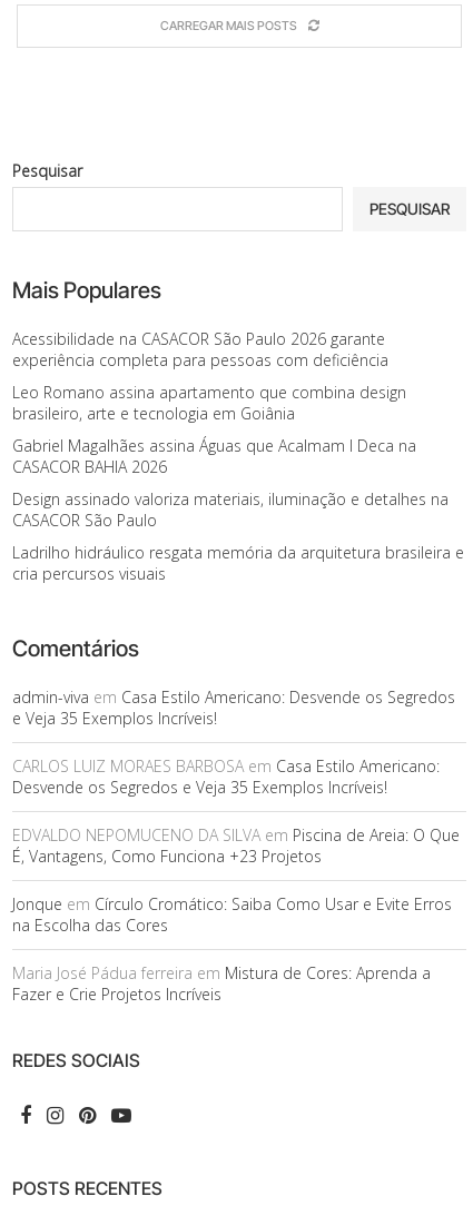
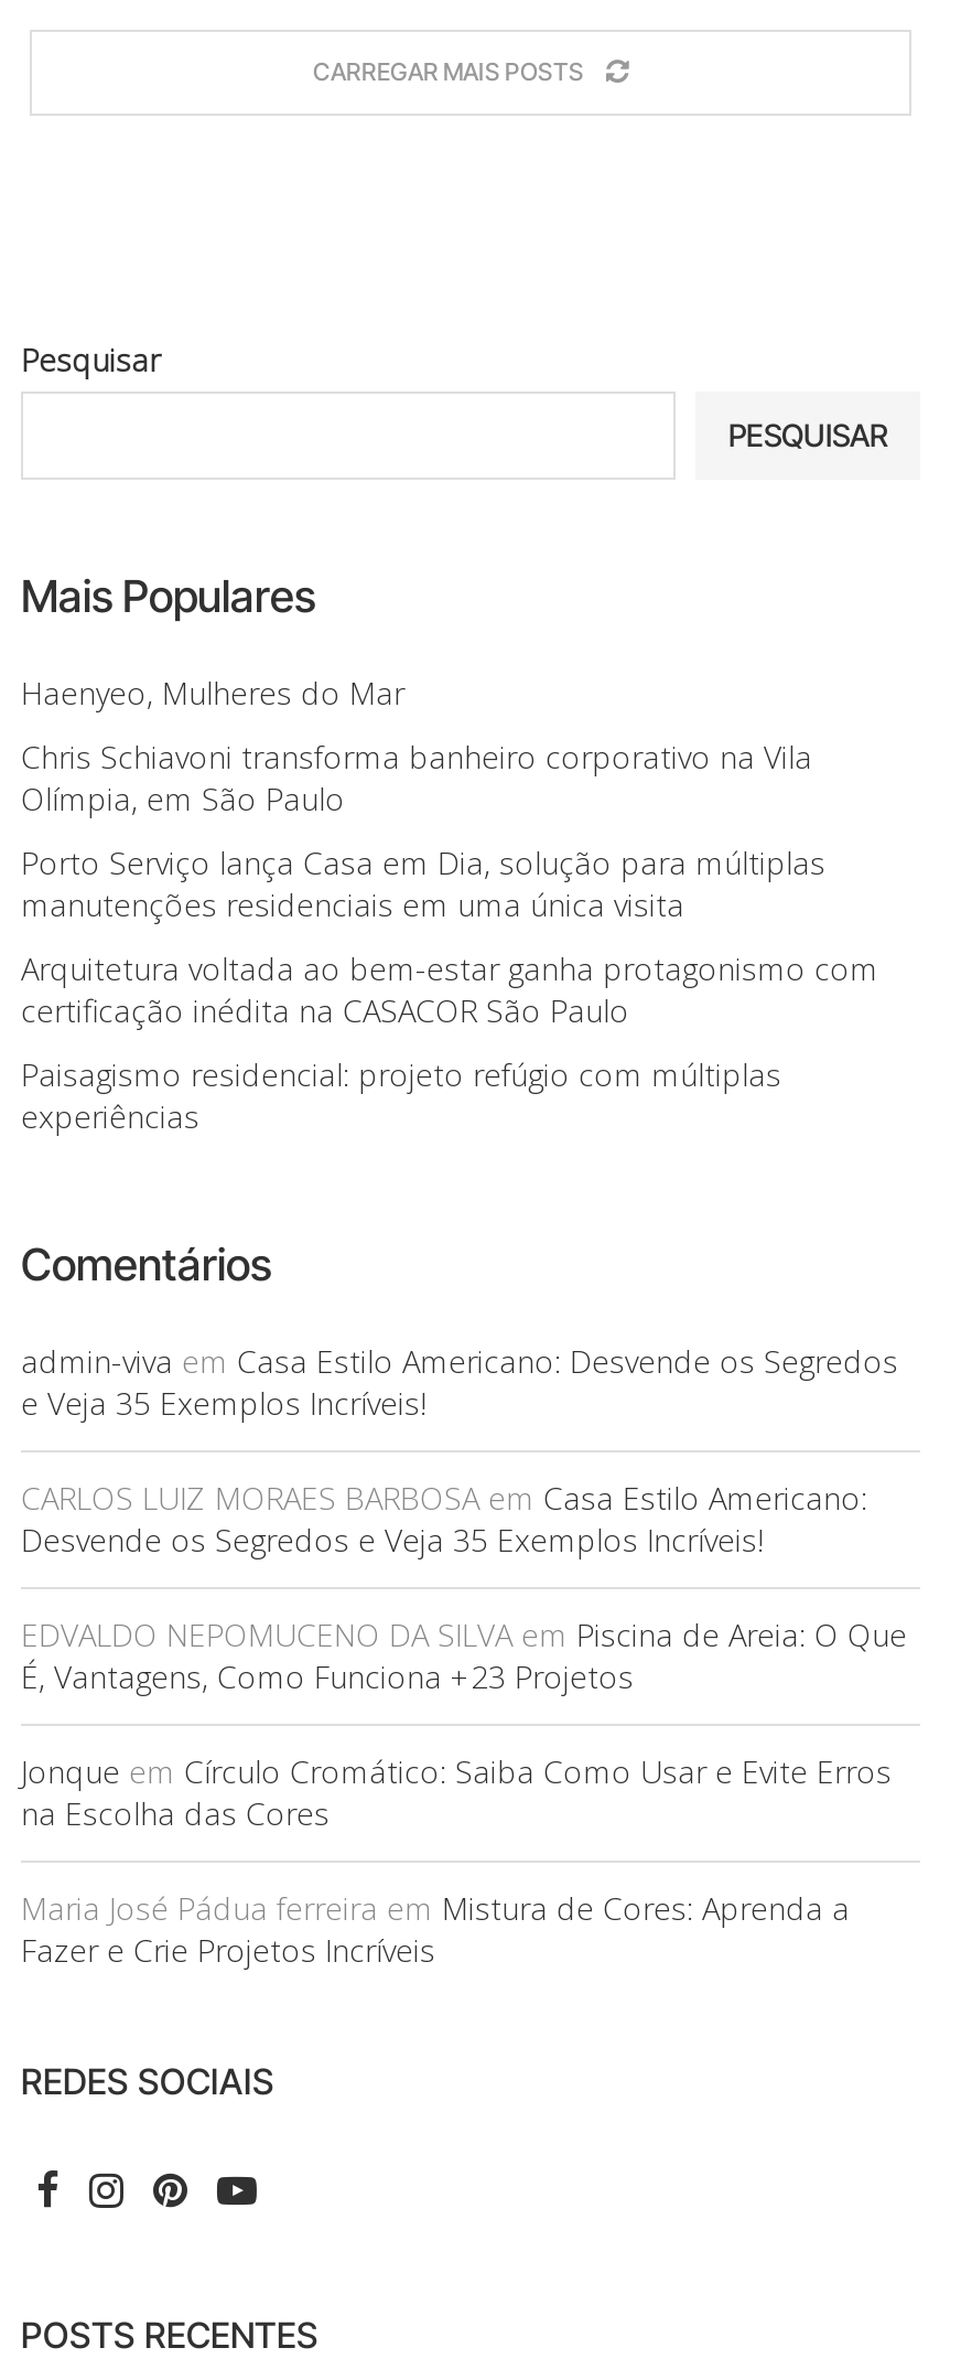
[12,329,388,371] Acessibilidade na CASACOR São Paulo 2026 garante | experiência completa para pessoas com deficiência -> [21,672,404,714] Haenyeo, Mulheres do Mar
[12,382,406,424] Leo Romano assina apartamento que combina design | brasileiro, arte e tecnologia em Goiânia -> [21,736,812,820] Chris Schiavoni transforma banheiro corporativo na Vila | Olímpia, em São Paulo
[12,435,416,478] Gabriel Magalhães assina Águas que Acalmam I Deca na | CASACOR BAHIA 2026 -> [21,842,825,926] Porto Serviço lança Casa em Dia, solução para múltiplas | manutenções residenciais em uma única visita
[12,489,449,531] Design assinado valoriza materiais, iluminação e detalhes na | CASACOR São Paulo -> [21,948,878,1032] Arquitetura voltada ao bem-estar ganha protagonismo com | certificação inédita na CASACOR São Paulo
[12,542,464,584] Ladrilho hidráulico resgata memória da arquitetura brasileira e | cria percursos visuais -> [21,1054,781,1138] Paisagismo residencial: projeto refúgio com múltiplas | experiências

